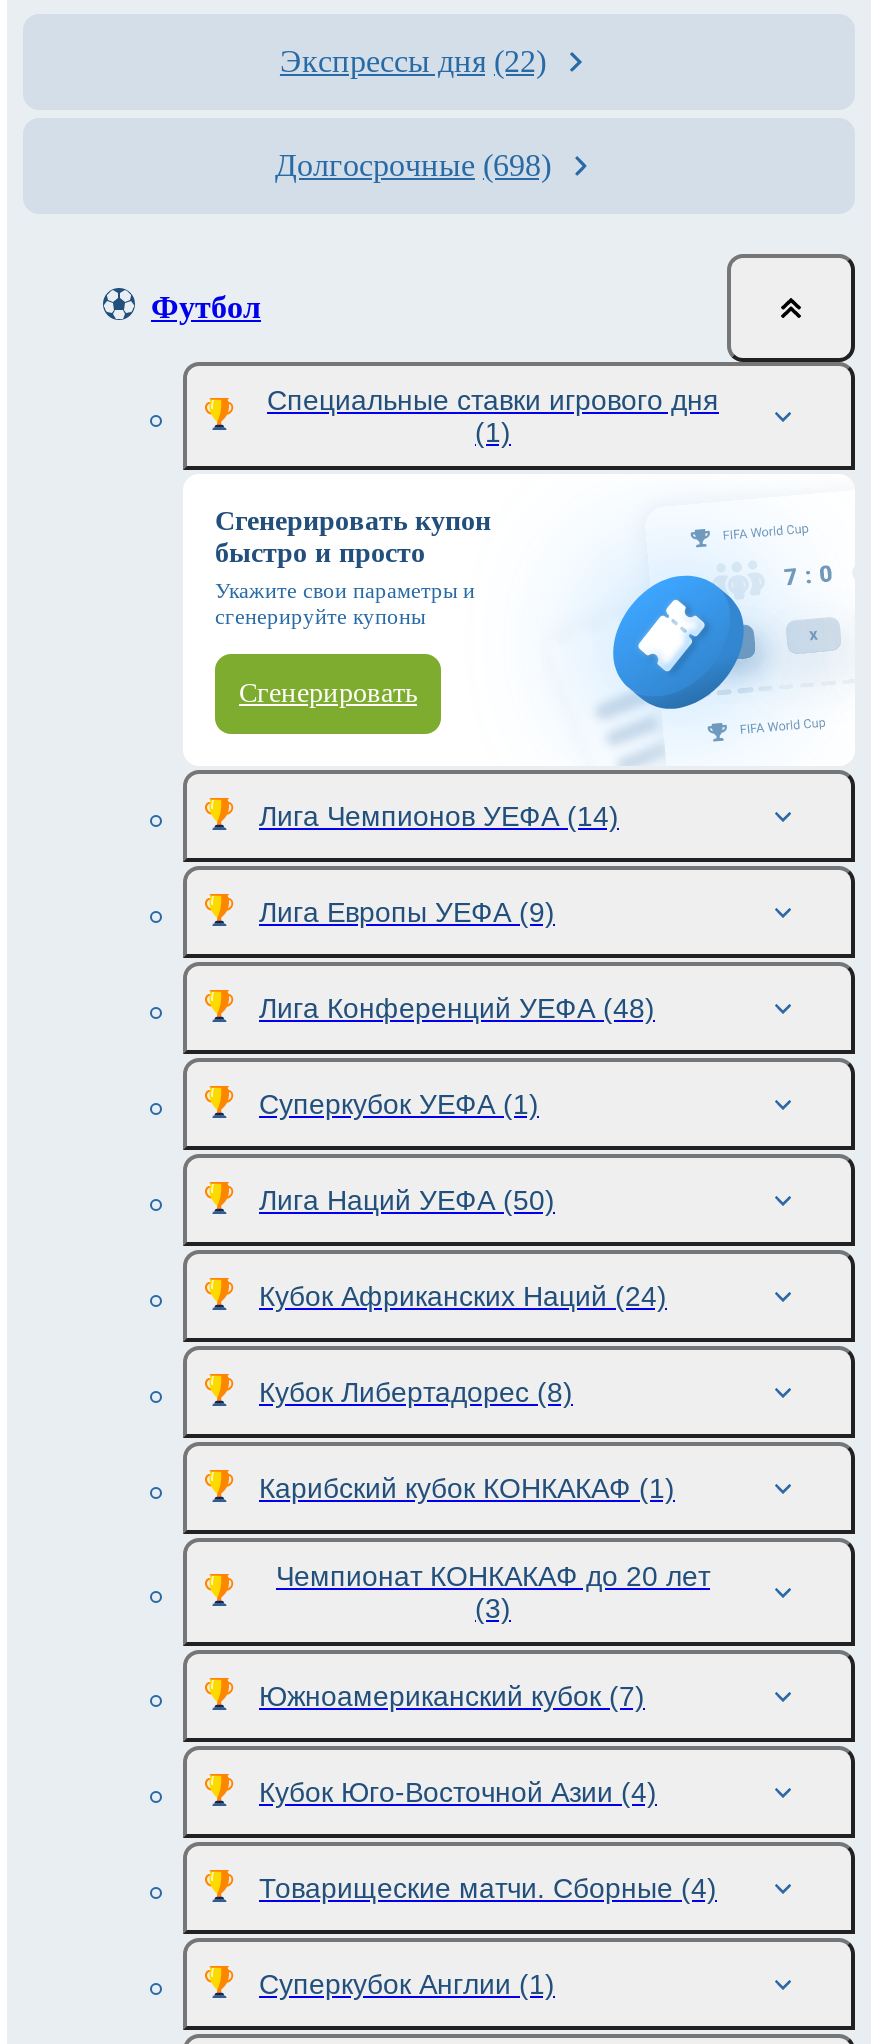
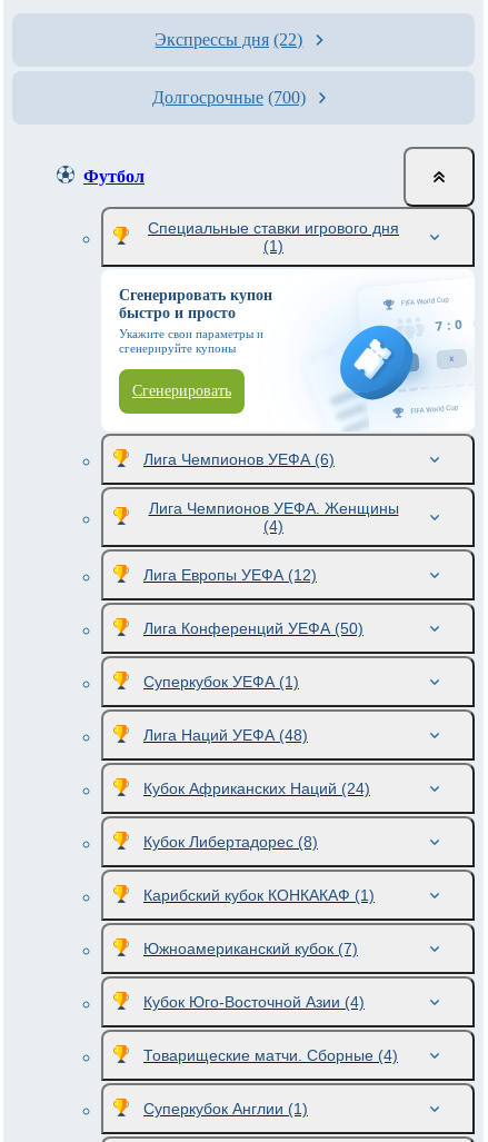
[275,148,551,182] Долгосрочные (698) -> [152,88,306,107] Долгосрочные (700)
[259,800,655,1024] Лига Чемпионов УЕФА (14) | Лига Европы УЕФА (9) | Лига Конференций УЕФА (48) -> [143,450,399,637] Лига Чемпионов УЕФА (6) | Лига Чемпионов УЕФА. Женщины | (4) | Лига Европы УЕФА (12) | Лига Конференций УЕФА (50)
moved [259,1088,539,1120] -> [143,673,299,691]: Суперкубок УЕФА (1)
[259,1184,555,1216] Лига Наций УЕФА (50) -> [143,726,308,744] Лига Наций УЕФА (48)
moved [259,1280,675,1504] -> [143,779,375,904]: Кубок Африканских Наций (24) | Кубок Либертадорес (8) | Карибский кубок КОНКАКАФ (1)
[276,1560,710,1624] Чемпионат КОНКАКАФ до 20 лет | (3) -> none

